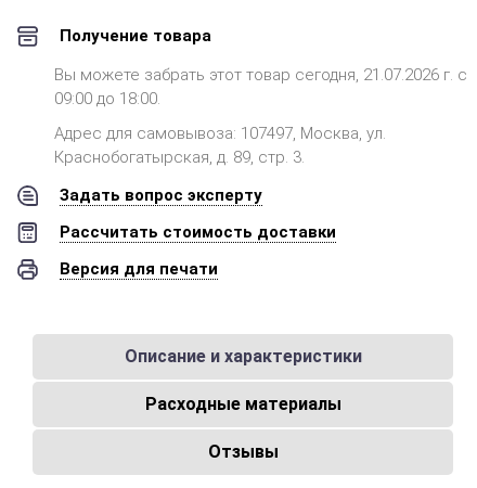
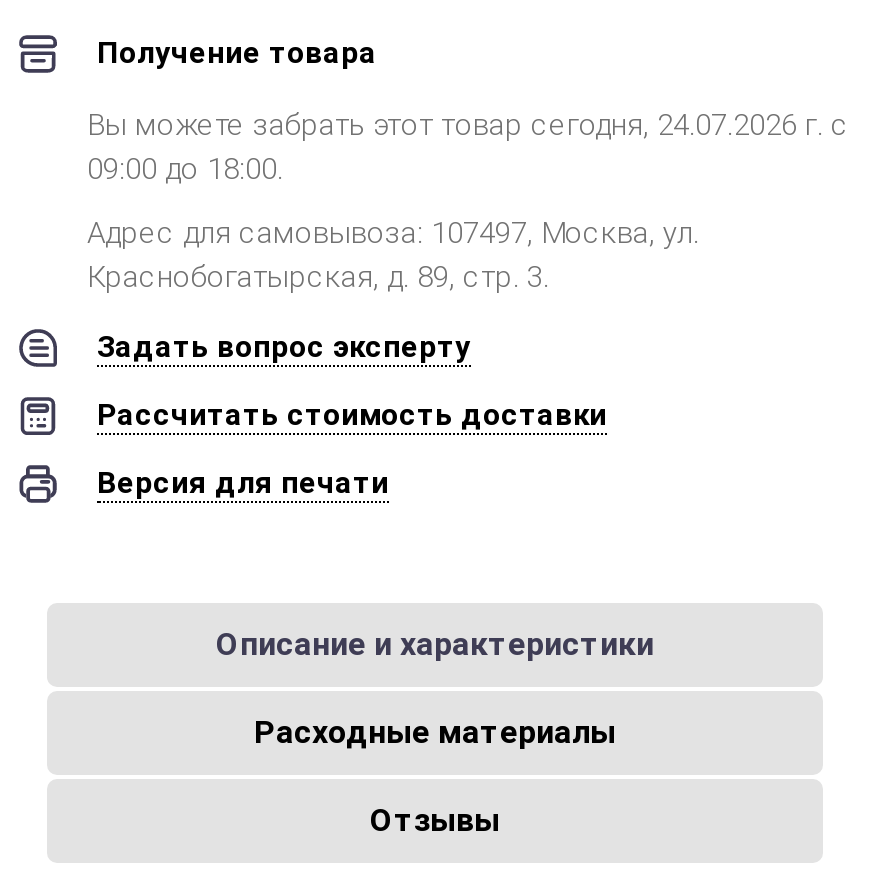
[54,65,467,85] Вы можете забрать этот товар сегодня, 21.07.2026 г. с -> [87,107,849,143] Вы можете забрать этот товар сегодня, 24.07.2026 г. с

